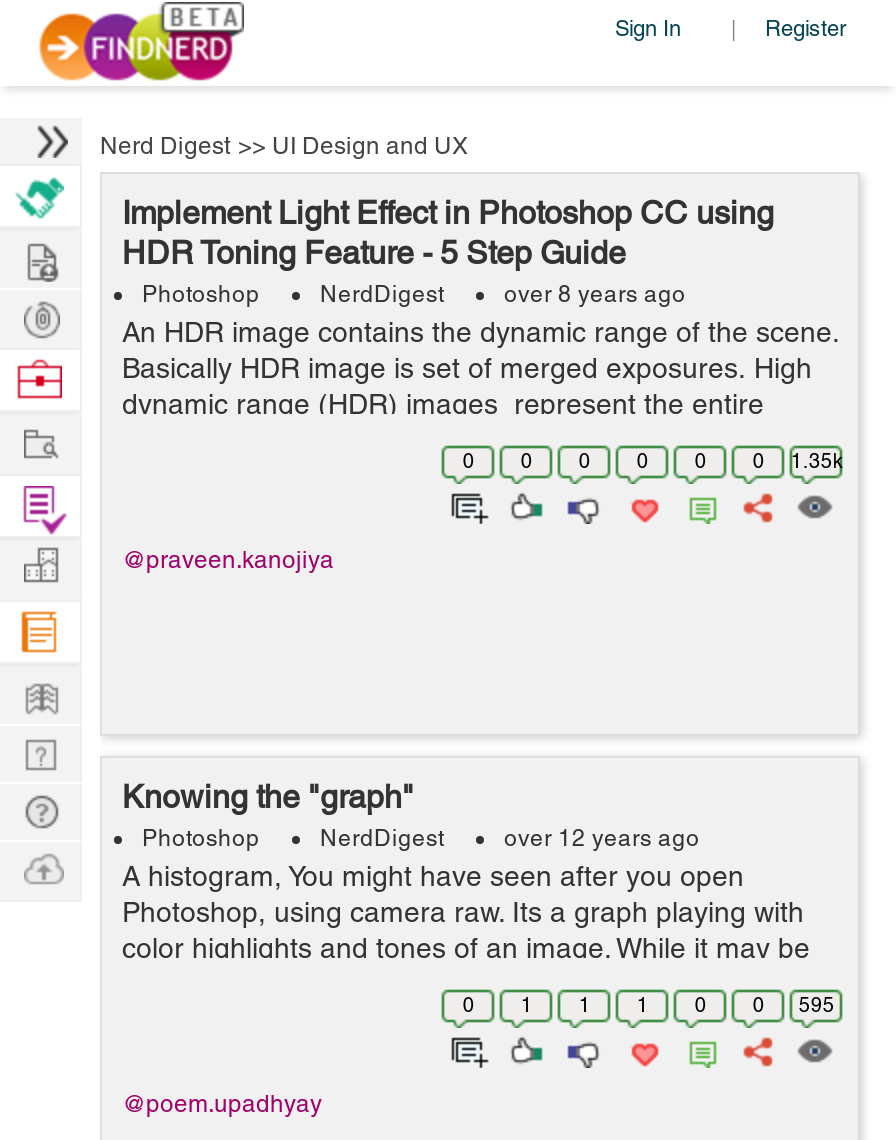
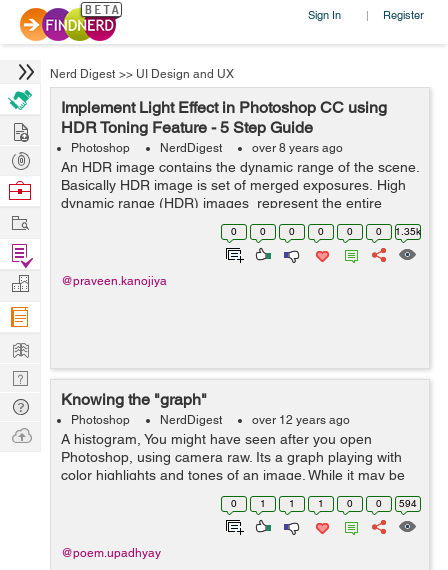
[798,992,834,1016] 595 -> [399,497,417,509] 594

